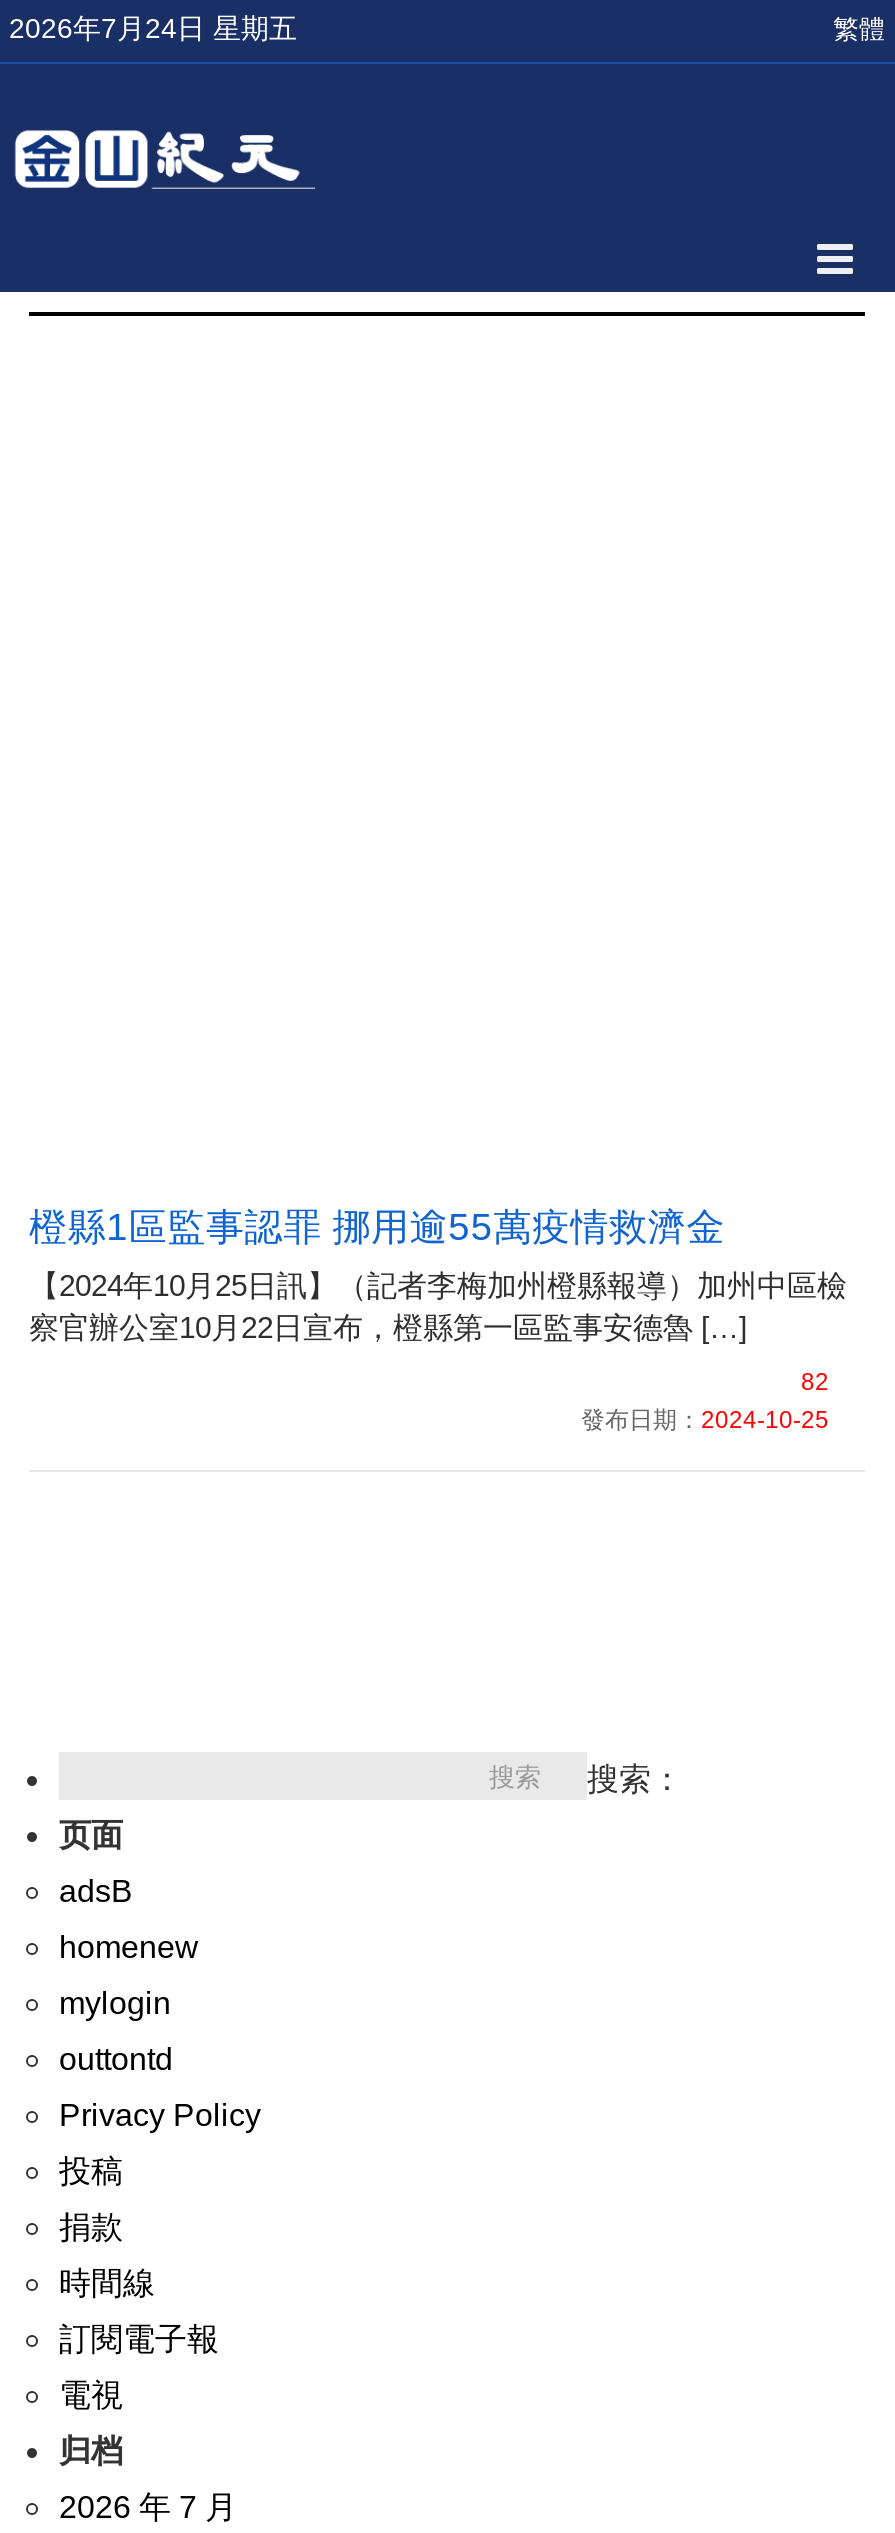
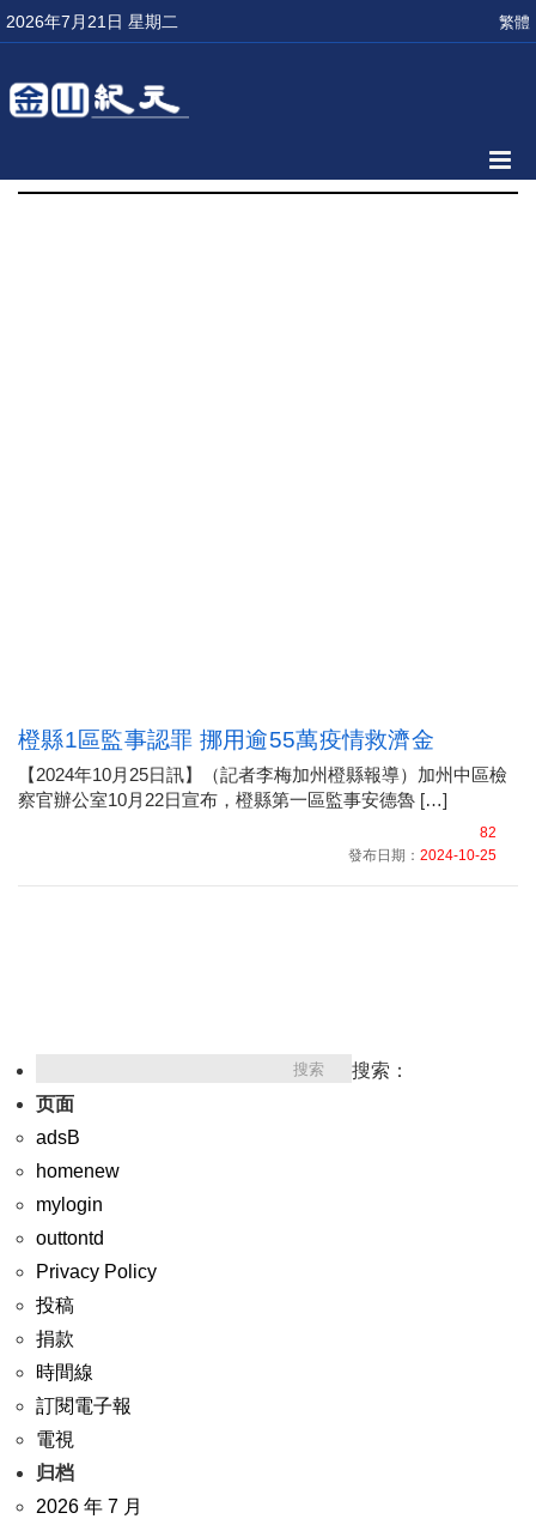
[9,12,297,44] 2026年7月24日 星期五 -> [6,12,178,31] 2026年7月21日 星期二

